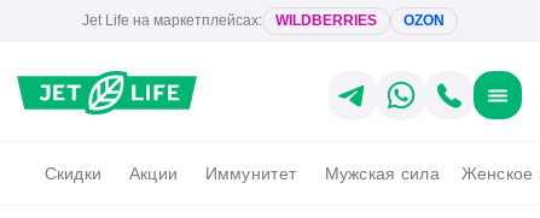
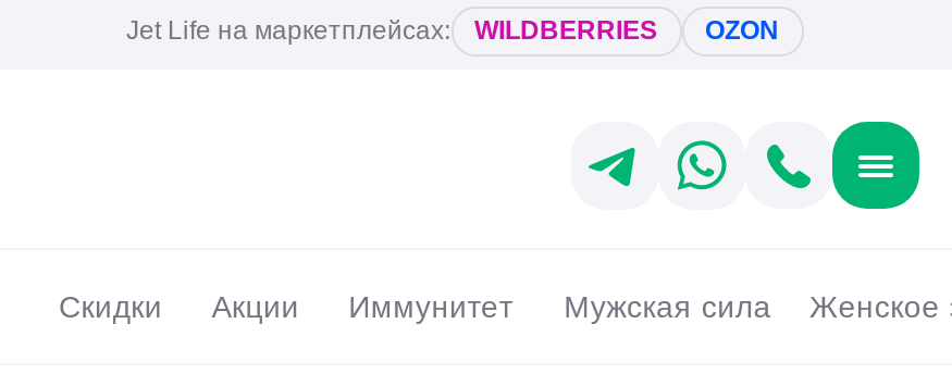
[16,70,198,116] [image] -> none

